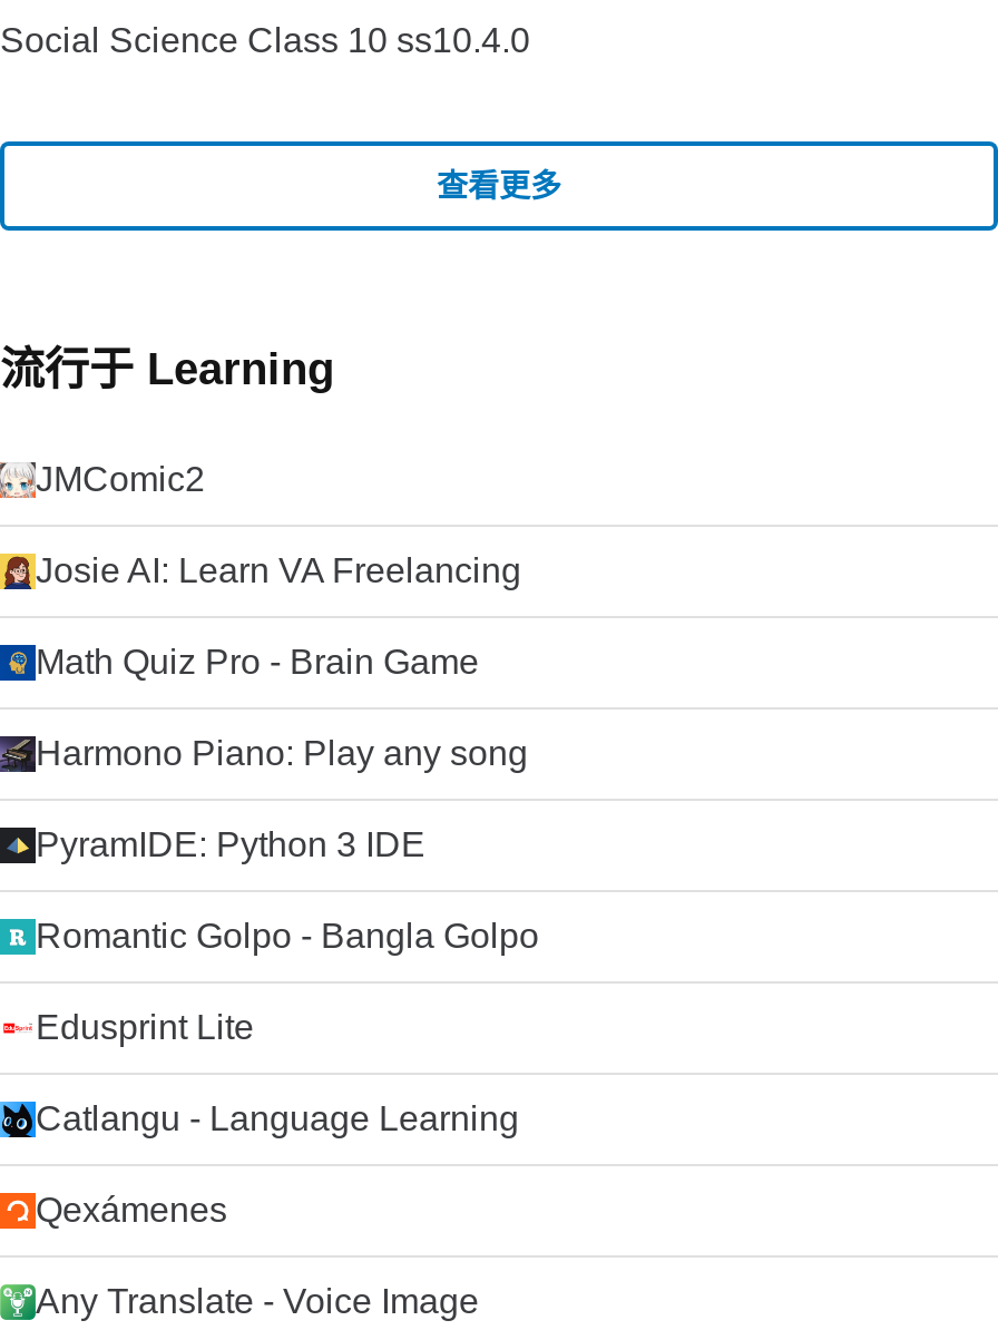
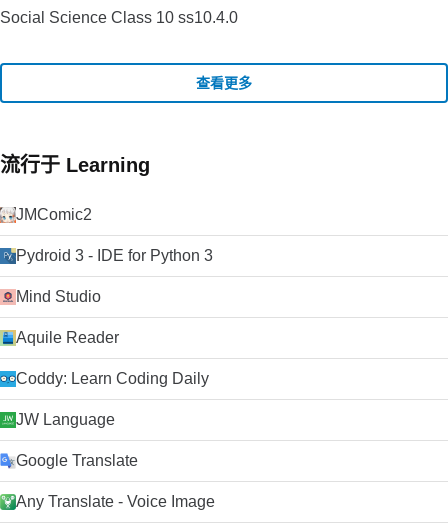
[36,551,539,1229] Josie AI: Learn VA Freelancing | Math Quiz Pro - Brain Game | Harmono Piano: Play any song | PyramIDE: Python 3 IDE | Romantic Golpo - Bangla Golpo | Edusprint Lite | Catlangu - Language Learning | Qexámenes -> [16,247,213,469] Pydroid 3 - IDE for Python 3 | Mind Studio | Aquile Reader | Coddy: Learn Coding Daily | JW Language | Google Translate

